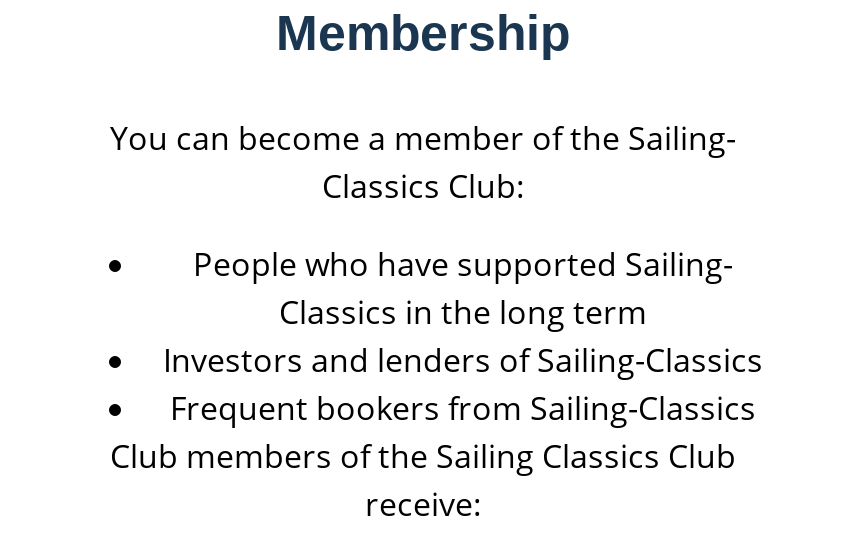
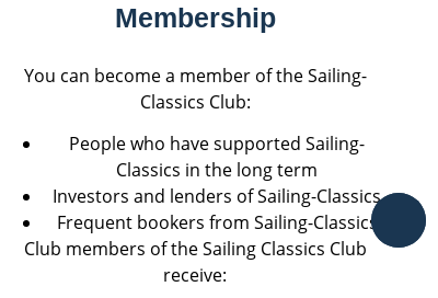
none -> [377,192,427,249] [image]

